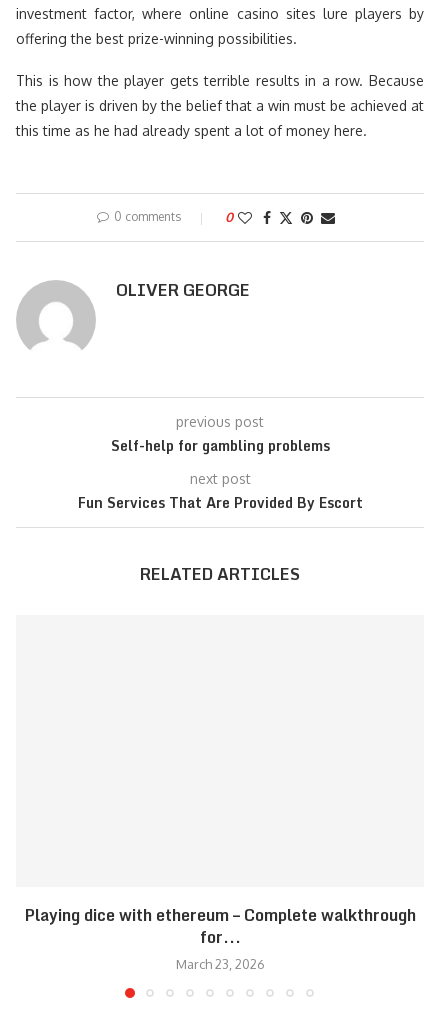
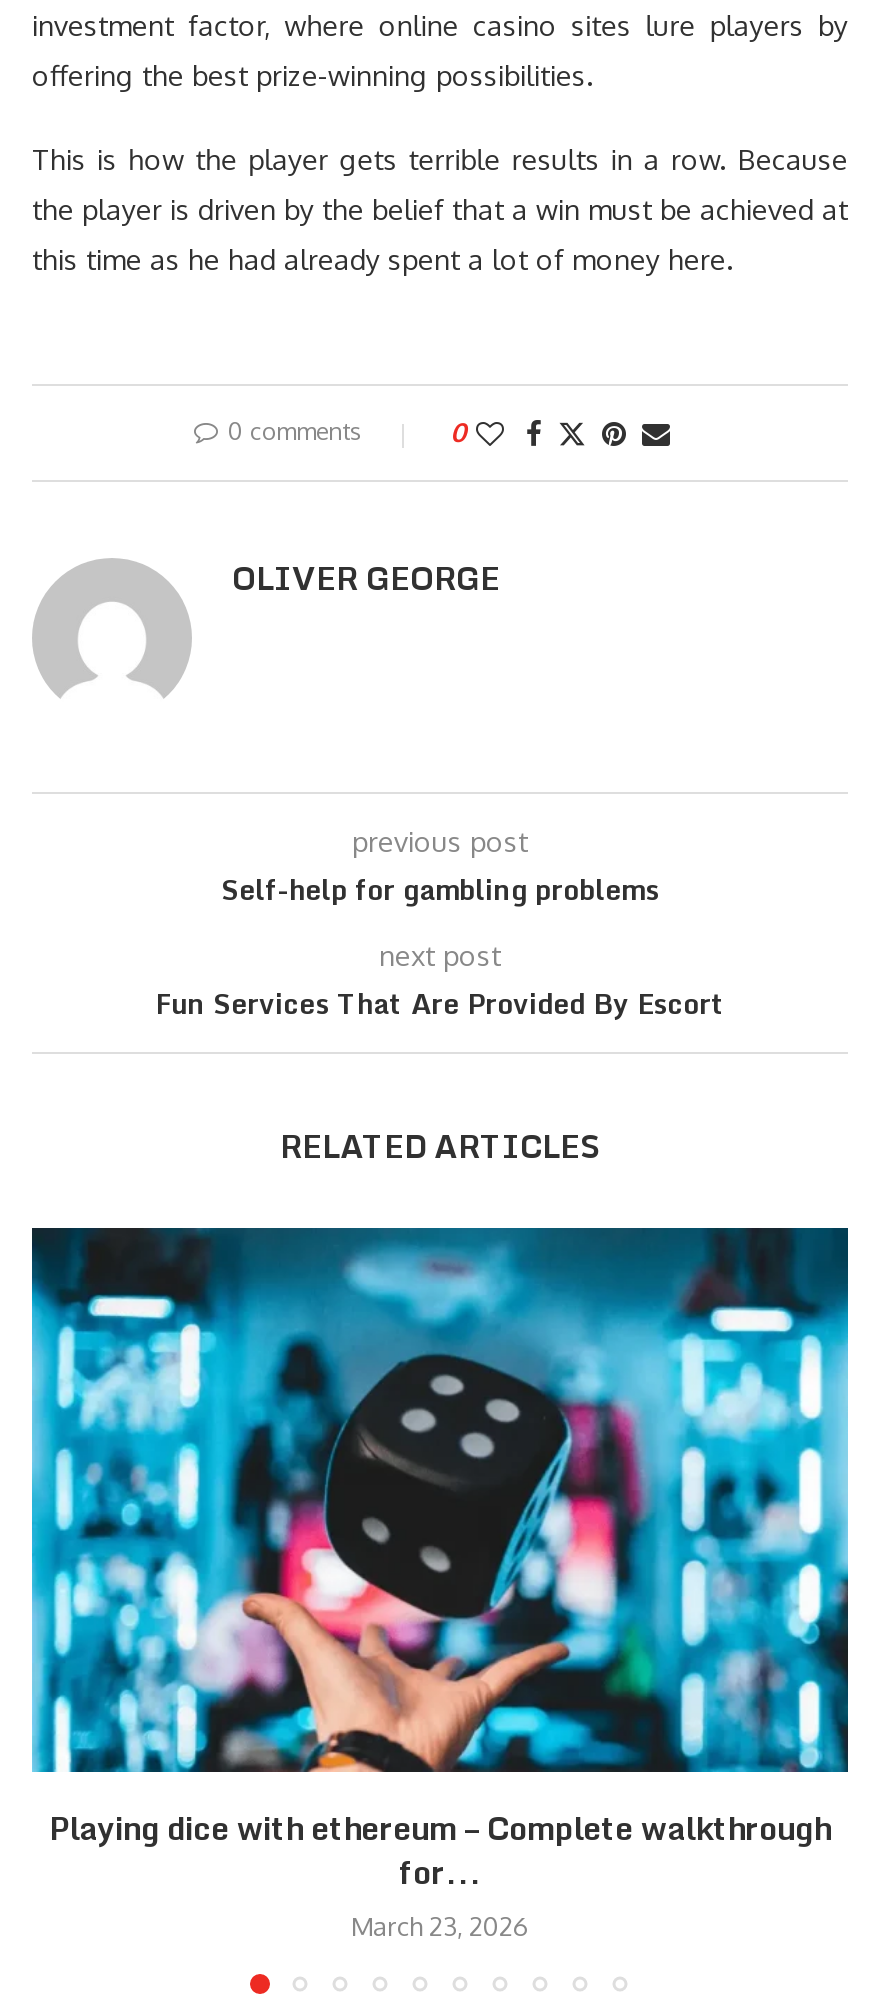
none -> [30,1226,850,1774] [image]

